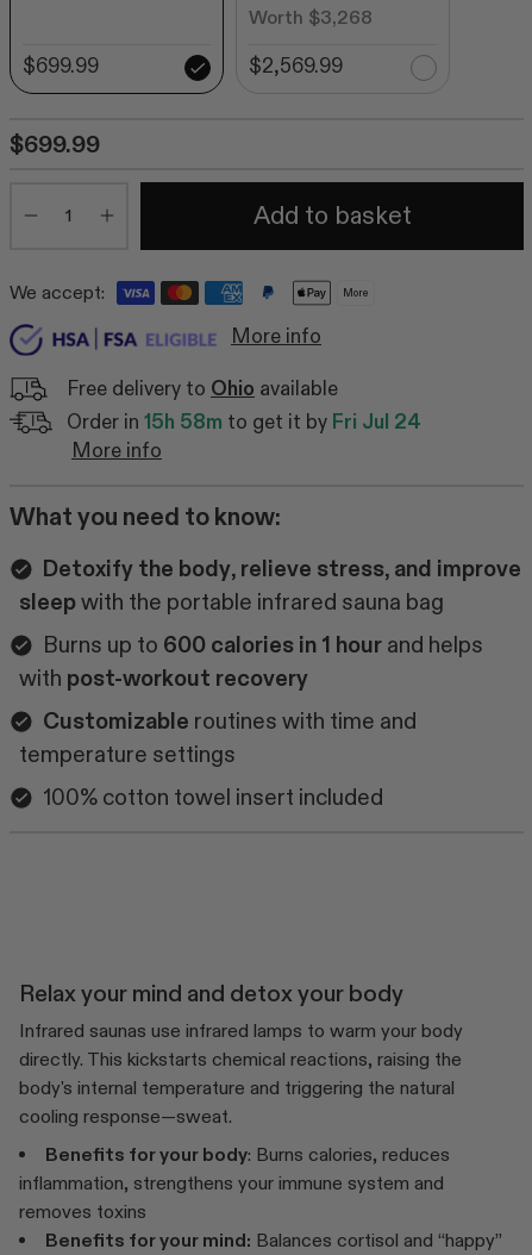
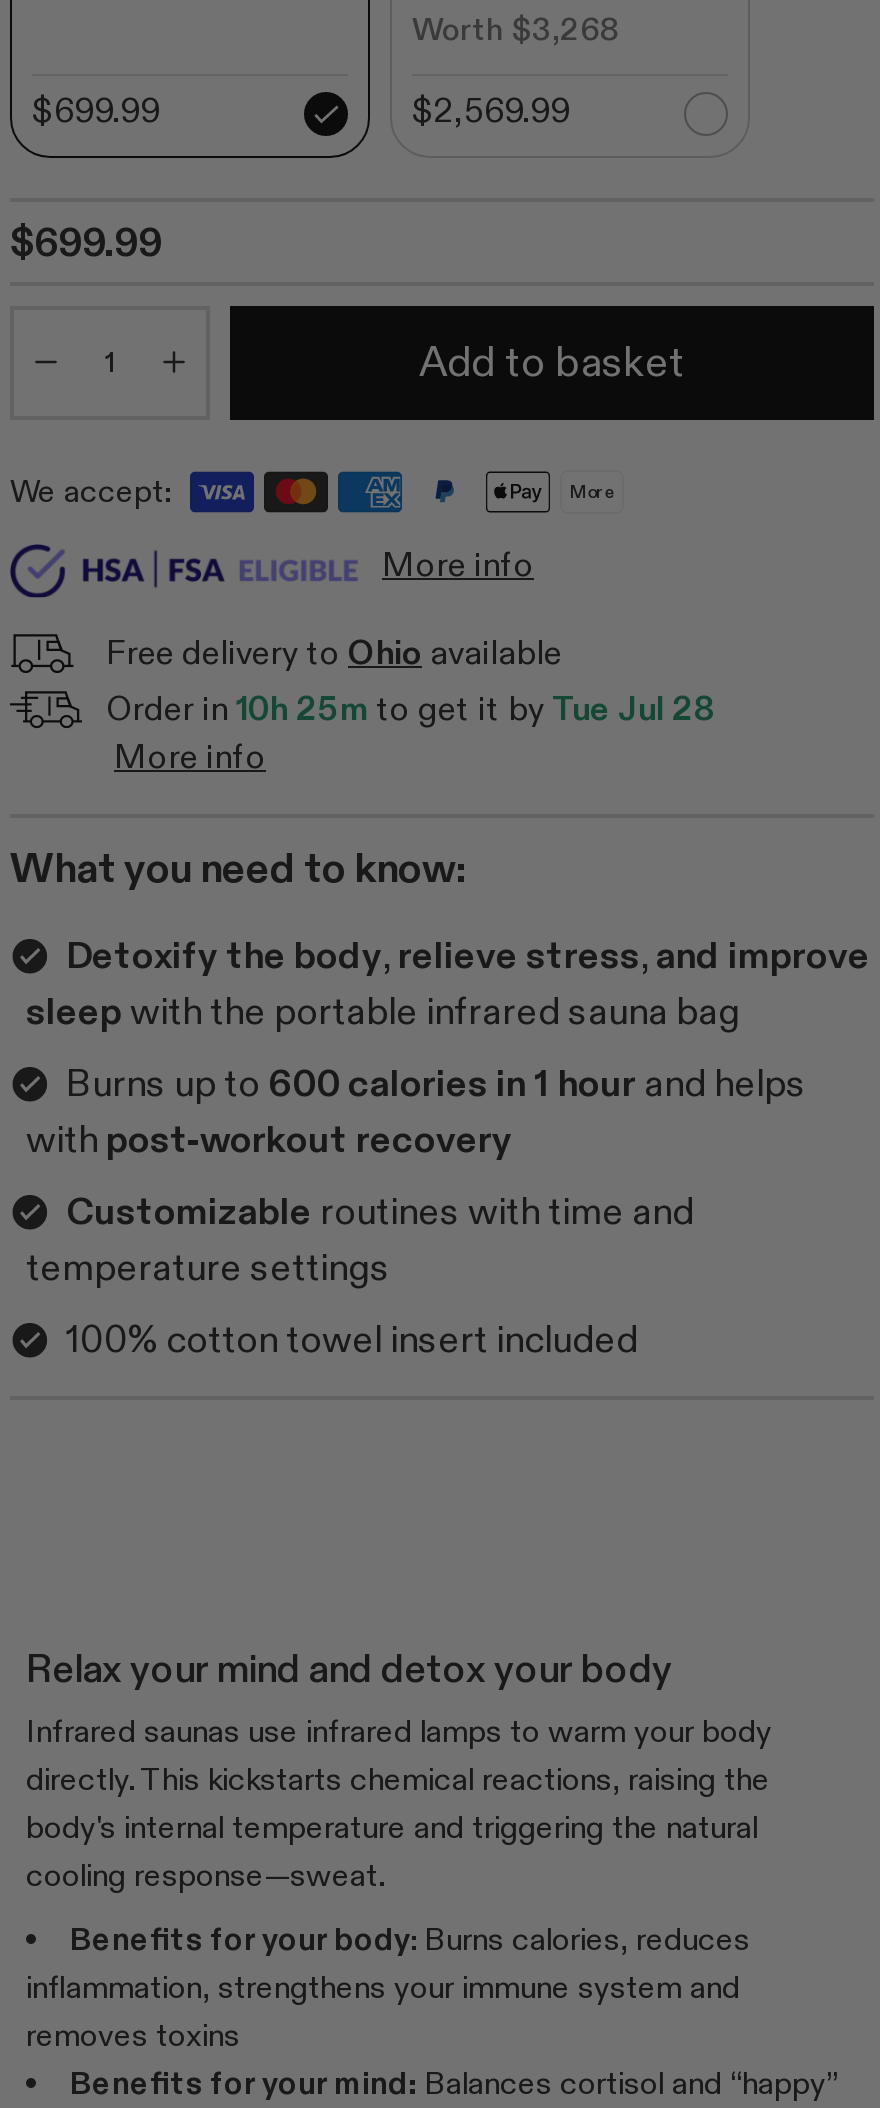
[67,409,421,434] Order in 15h 58m to get it by Fri Jul 24 -> [106,687,716,729] Order in 10h 25m to get it by Tue Jul 28

